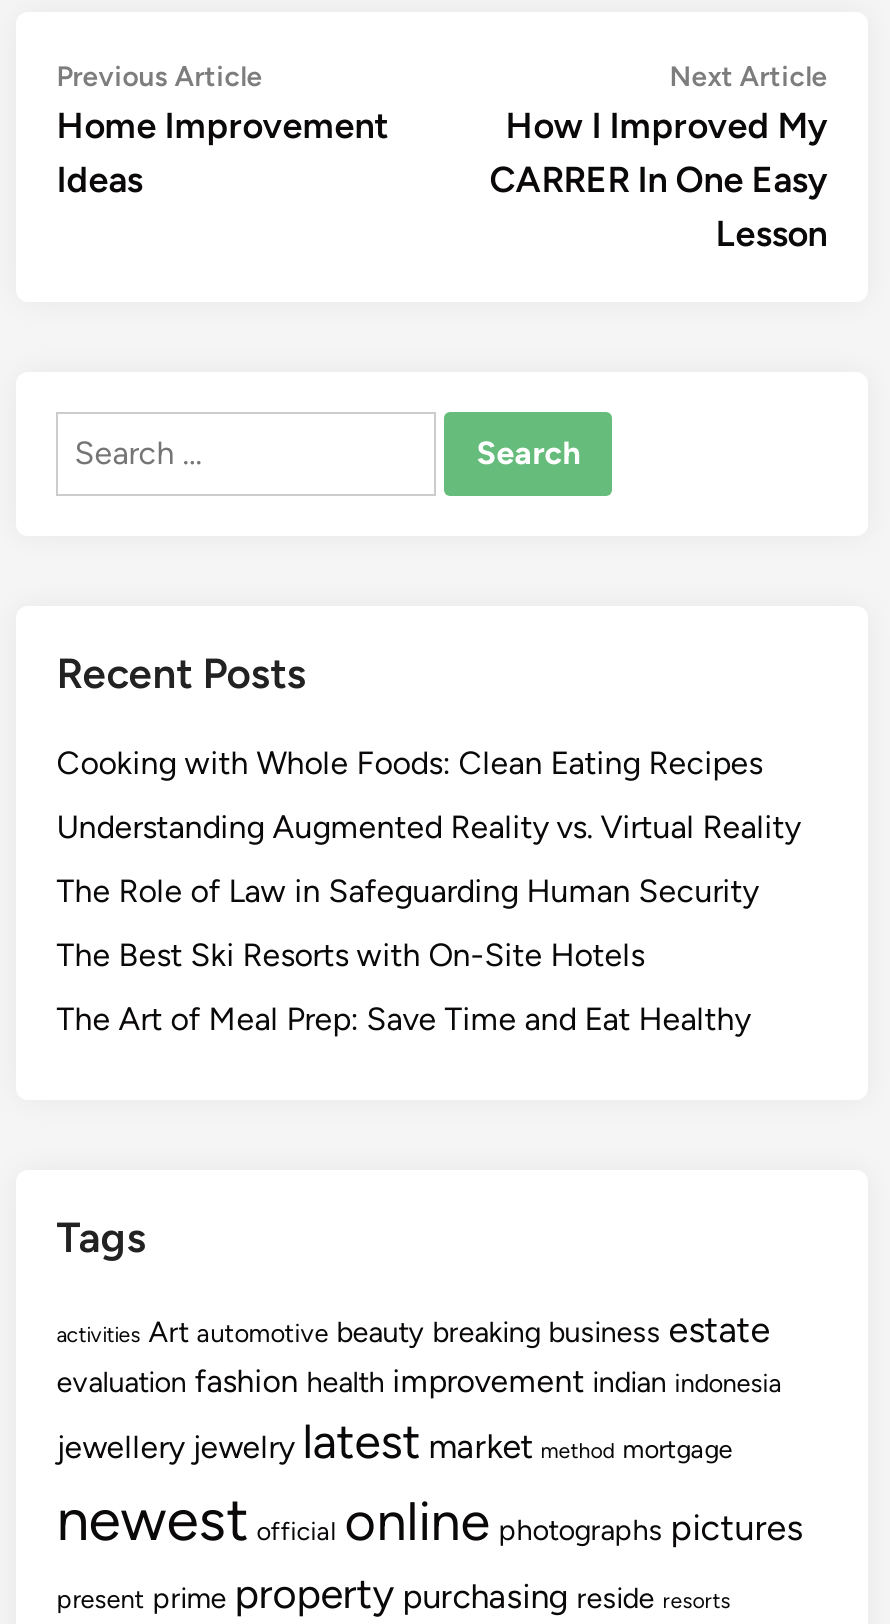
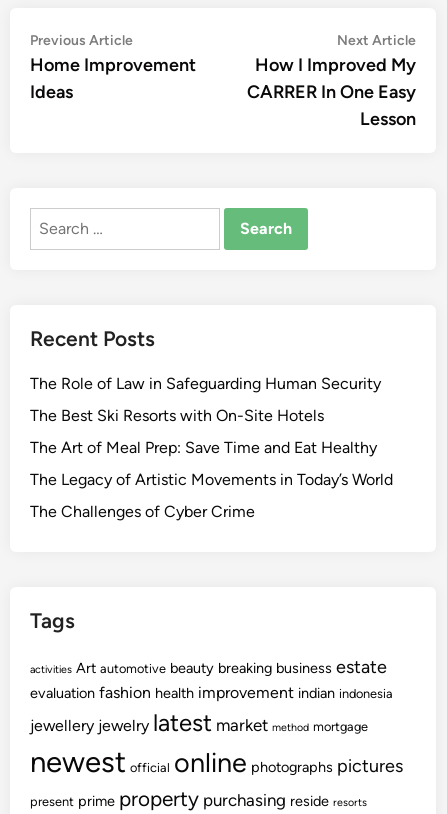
[56,744,800,846] Cooking with Whole Foods: Clean Eating Recipes | Understanding Augmented Reality vs. Virtual Reality -> none
moved [56,872,758,1038] -> [30,374,381,457]: The Role of Law in Safeguarding Human Security | The Best Ski Resorts with On-Site Hotels | The Art of Meal Prep: Save Time and Eat Healthy
none -> [30,470,393,521] The Legacy of Artistic Movements in Today’s World | The Challenges of Cyber Crime

